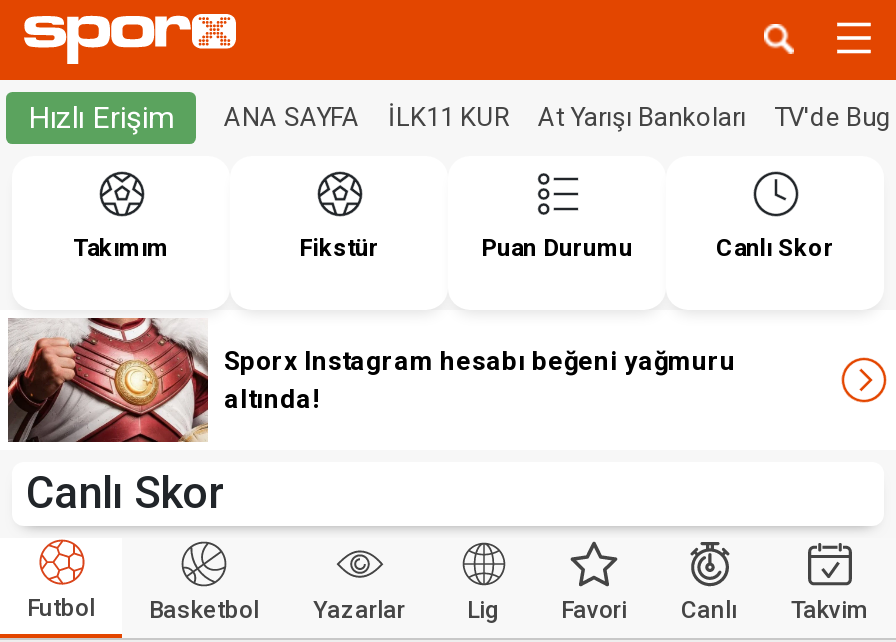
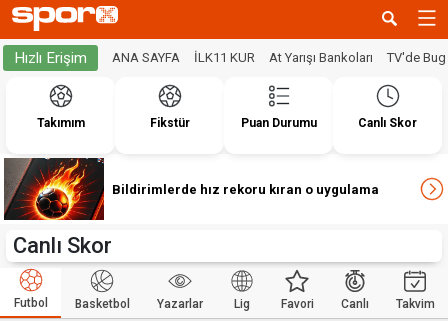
[6,316,736,444] [image] | Sporx Instagram hesabı beğeni yağmuru | altında! -> [4,157,379,221] [image] | Bildirimlerde hız rekoru kıran o uygulama

